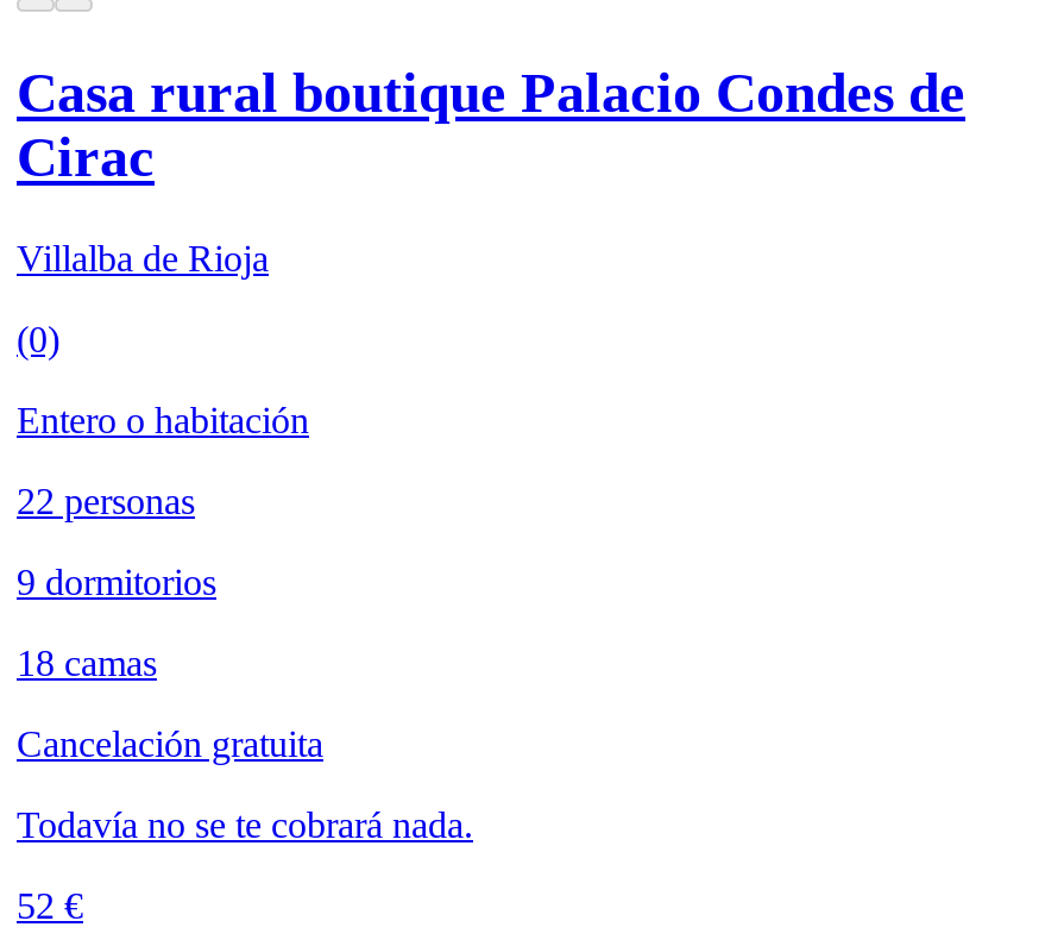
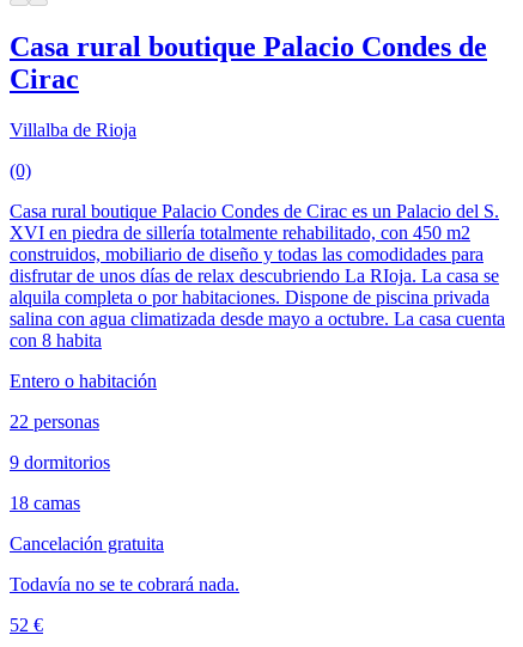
none -> [10,200,505,350] Casa rural boutique Palacio Condes de Cirac es un Palacio del S. | XVI en piedra de sillería totalmente rehabilitado, con 450 m2 | construidos, mobiliario de diseño y todas las comodidades para | disfrutar de unos días de relax descubriendo La RIoja. La casa se | alquila completa o por habitaciones. Dispone de piscina privada | salina con agua climatizada desde mayo a octubre. La casa cuenta | con 8 habita

